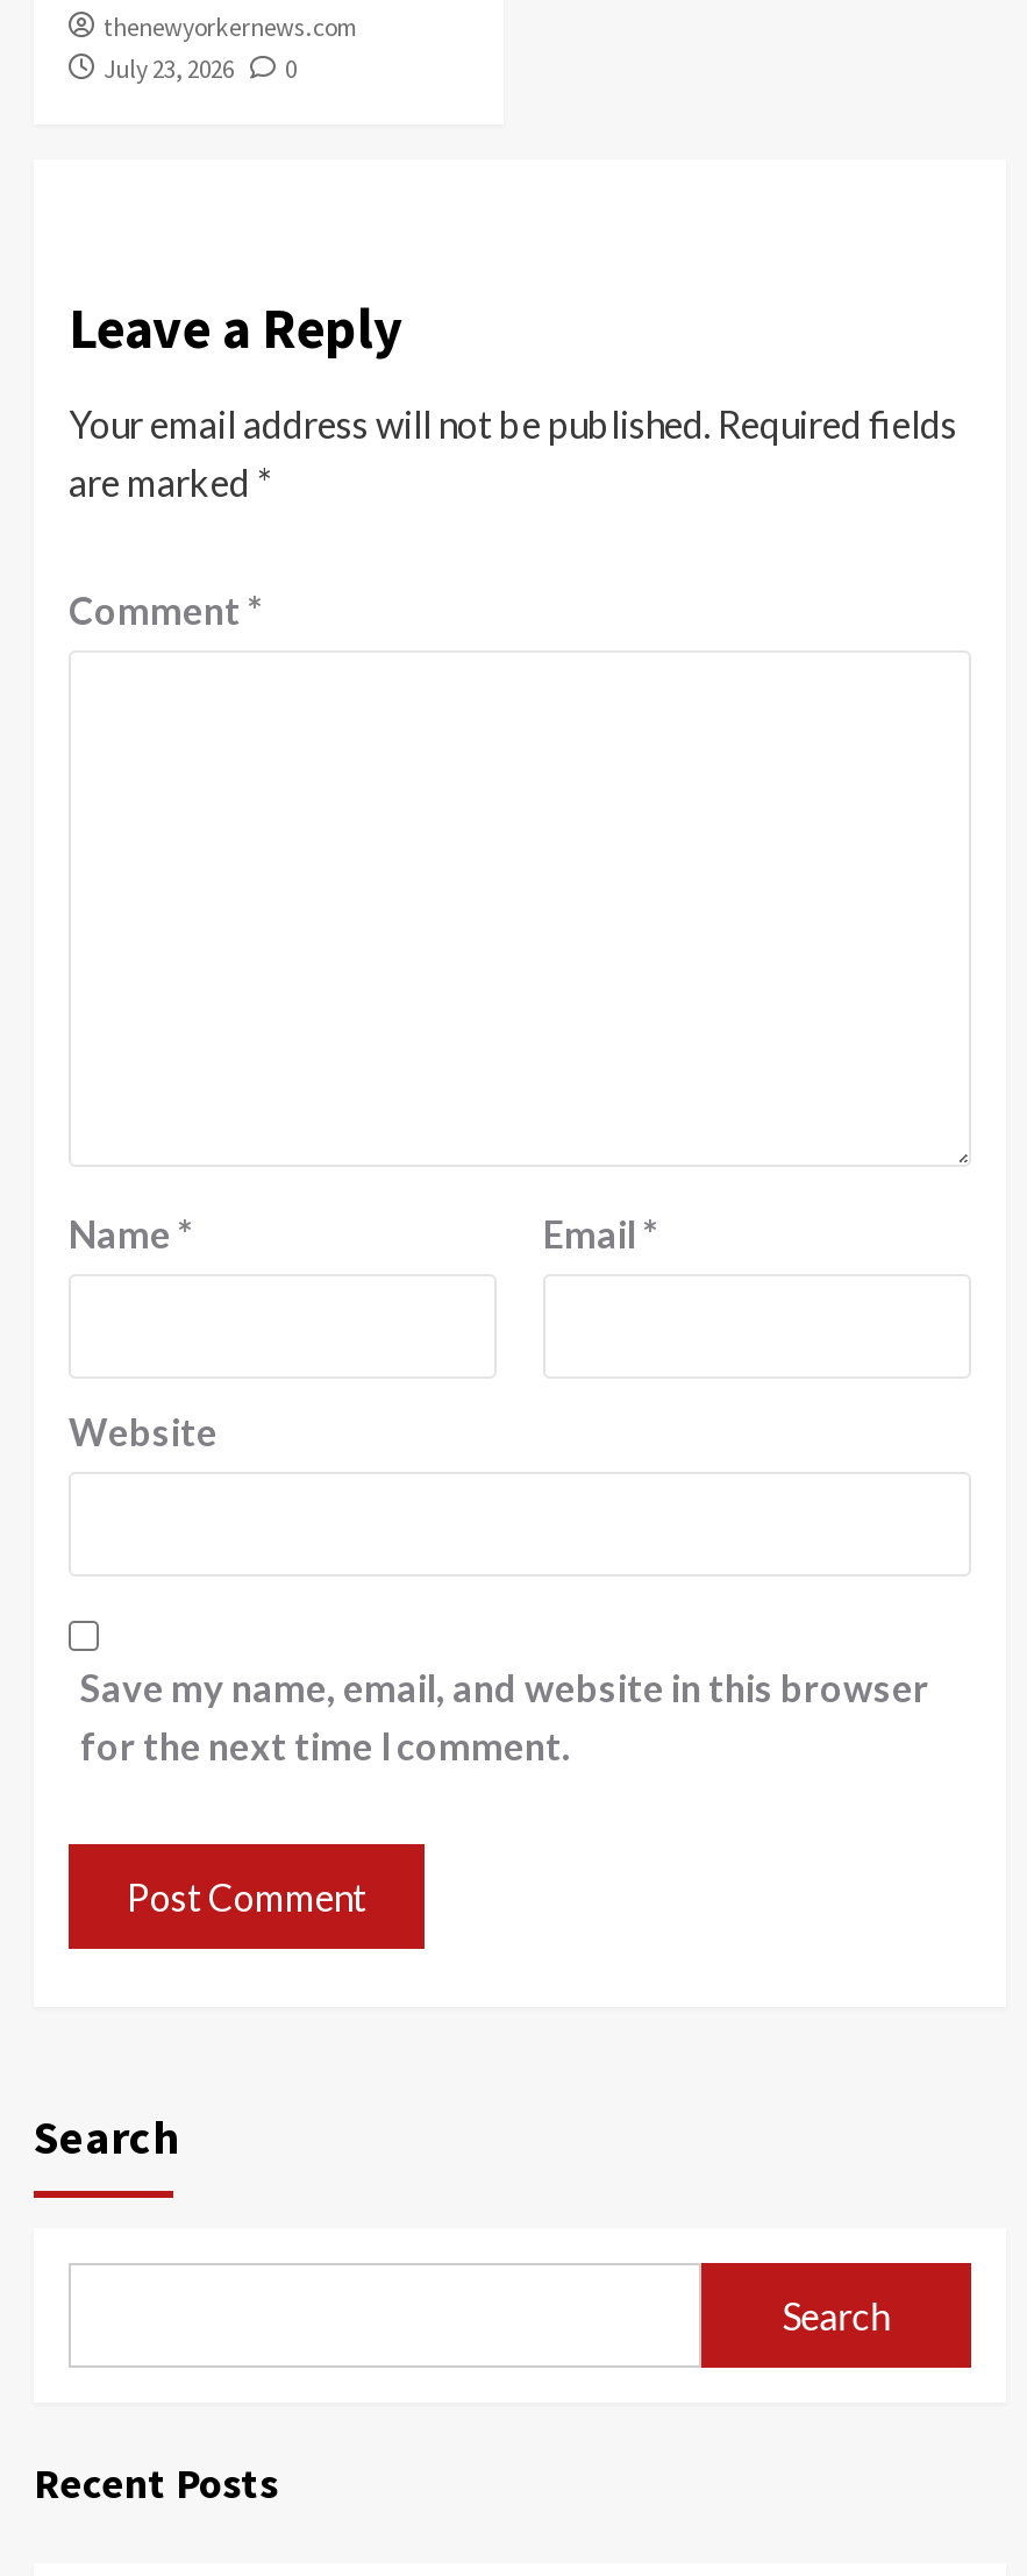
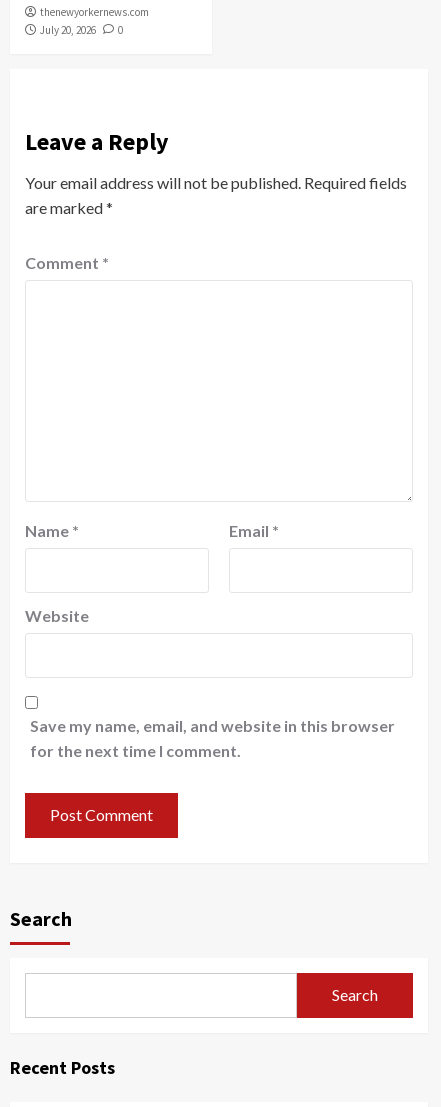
[104,52,297,85] July 23, 2026 0 -> [40,23,123,37] July 20, 2026 0

